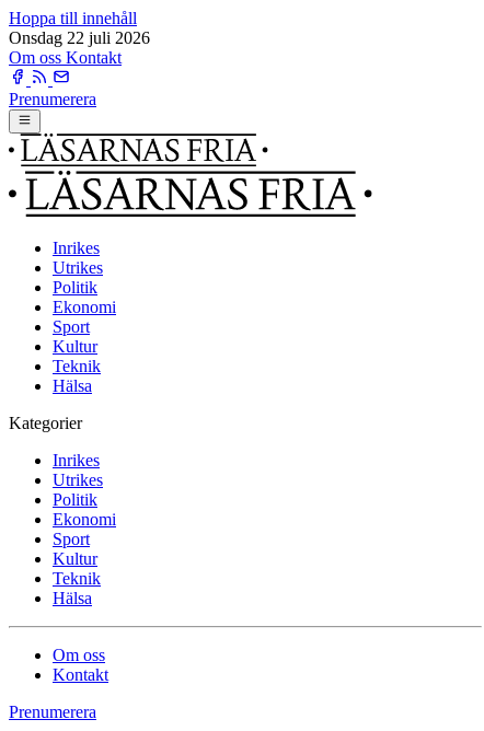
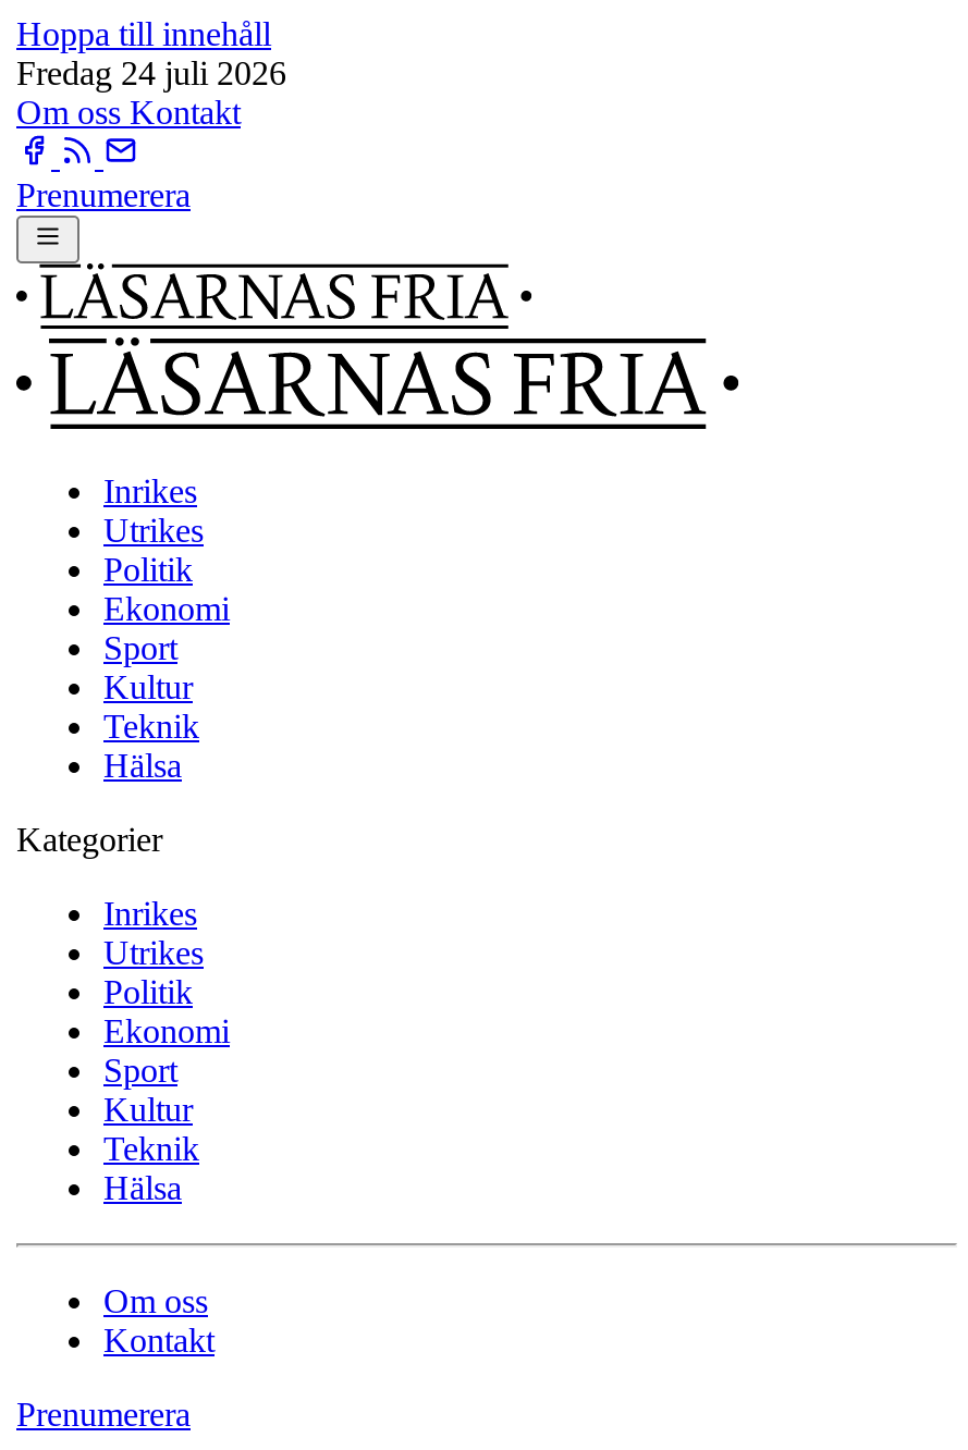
[9,28,150,47] Onsdag 22 juli 2026 -> [16,54,286,91] Fredag 24 juli 2026

